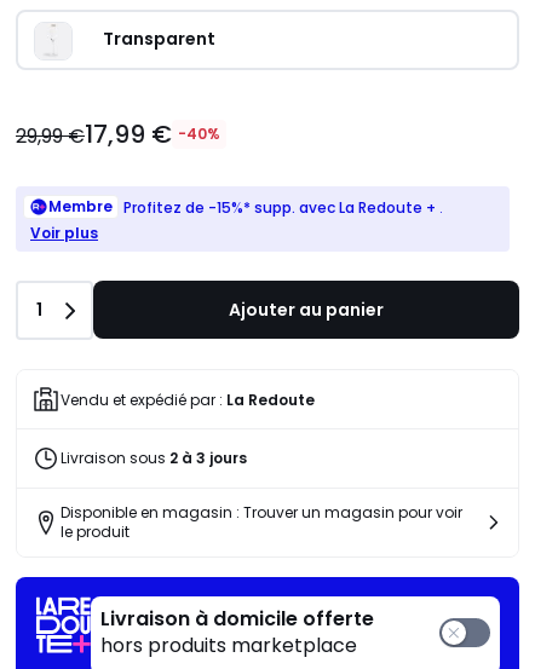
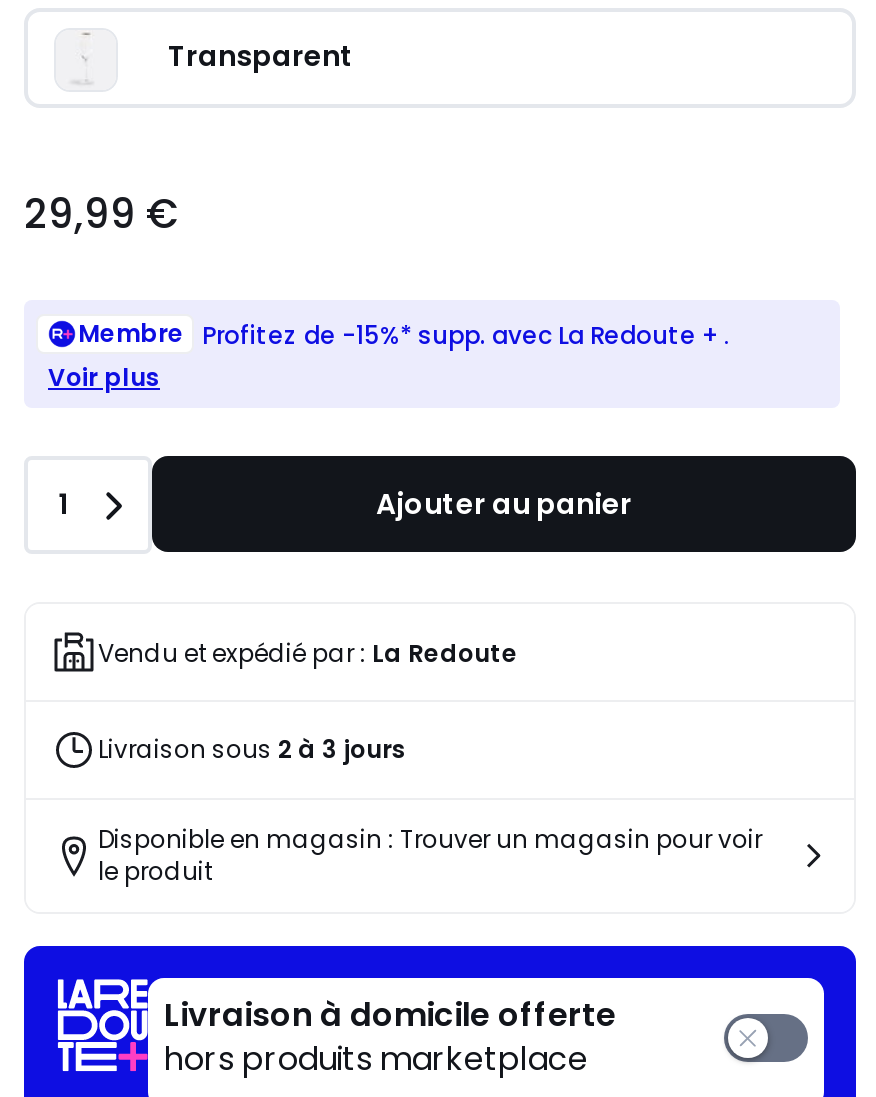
[16,118,220,152] 29,99 €17,99 € -40% -> [24,186,180,242] 29,99 €

